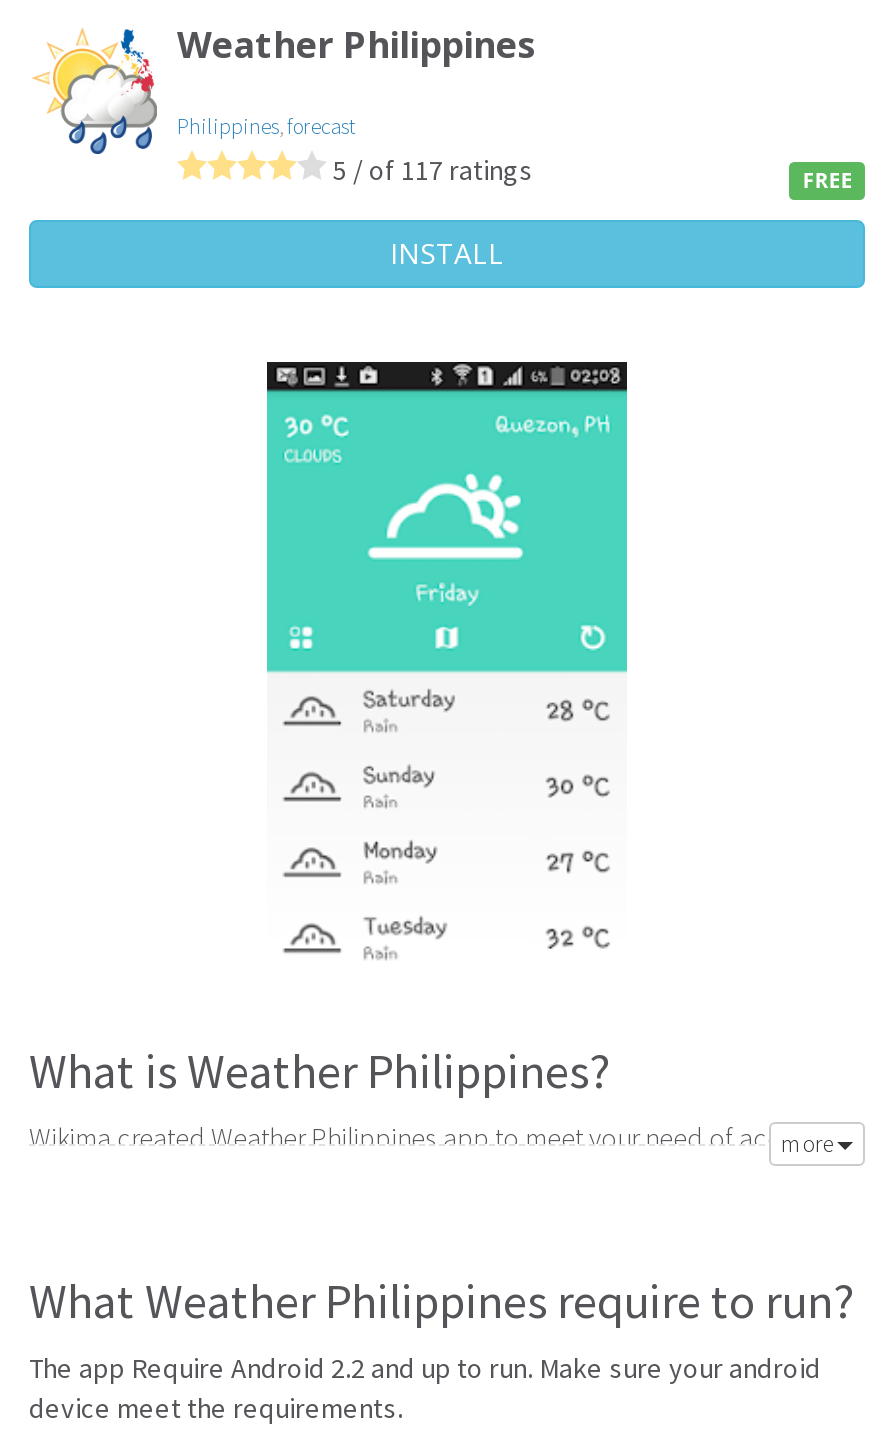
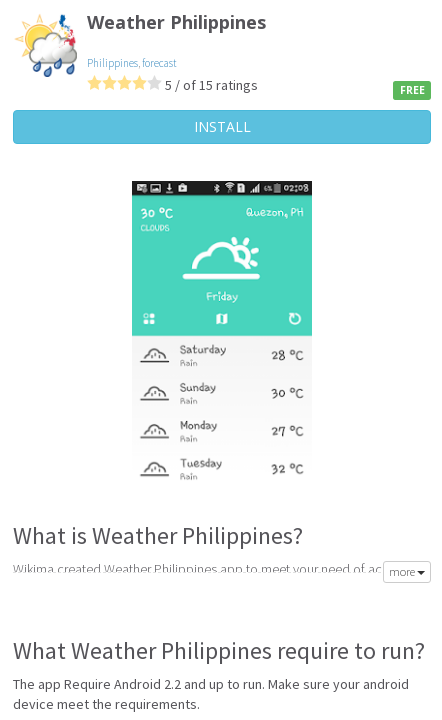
[327,152,533,188] 5 / of 117 ratings -> [162,76,258,94] 5 / of 15 ratings

